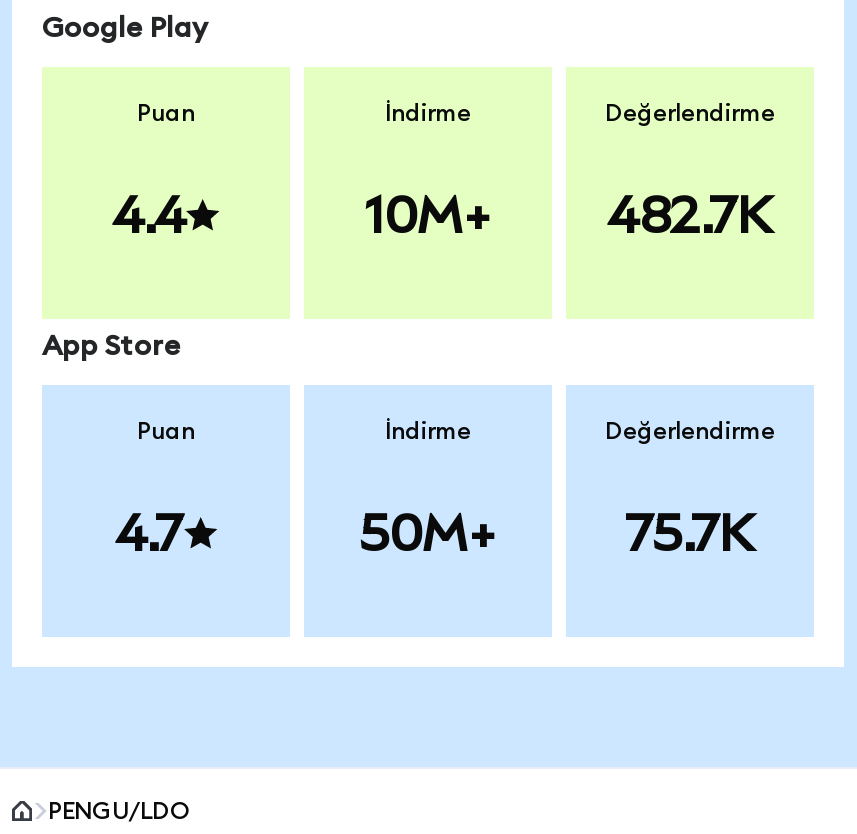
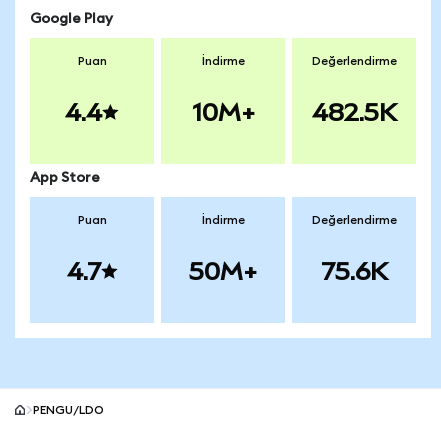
[607,187,773,243] 482.7K -> [311,98,396,126] 482.5K
[625,505,755,561] 75.7K -> [320,257,387,285] 75.6K

